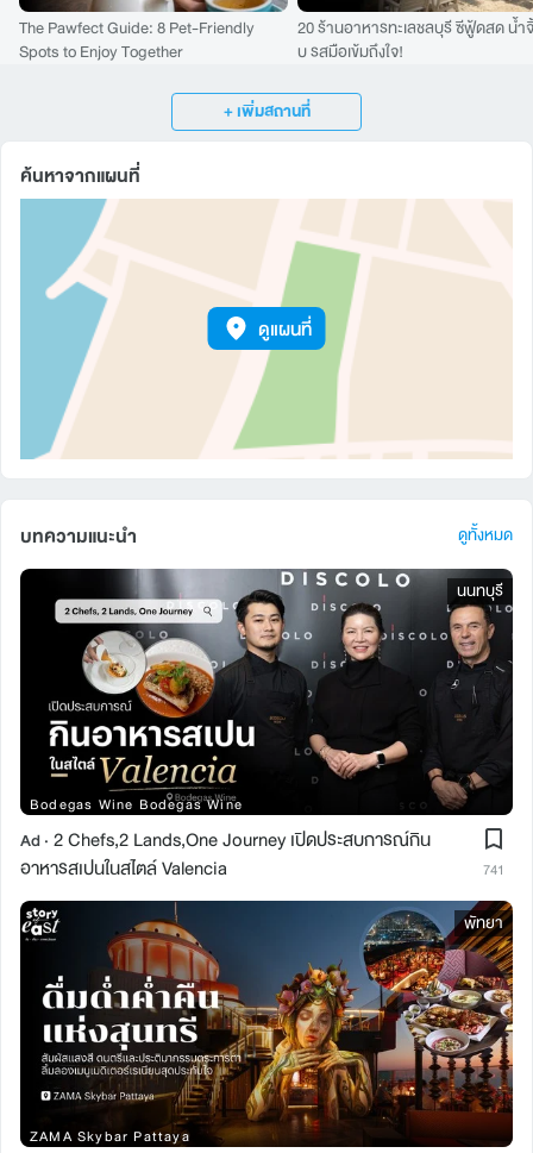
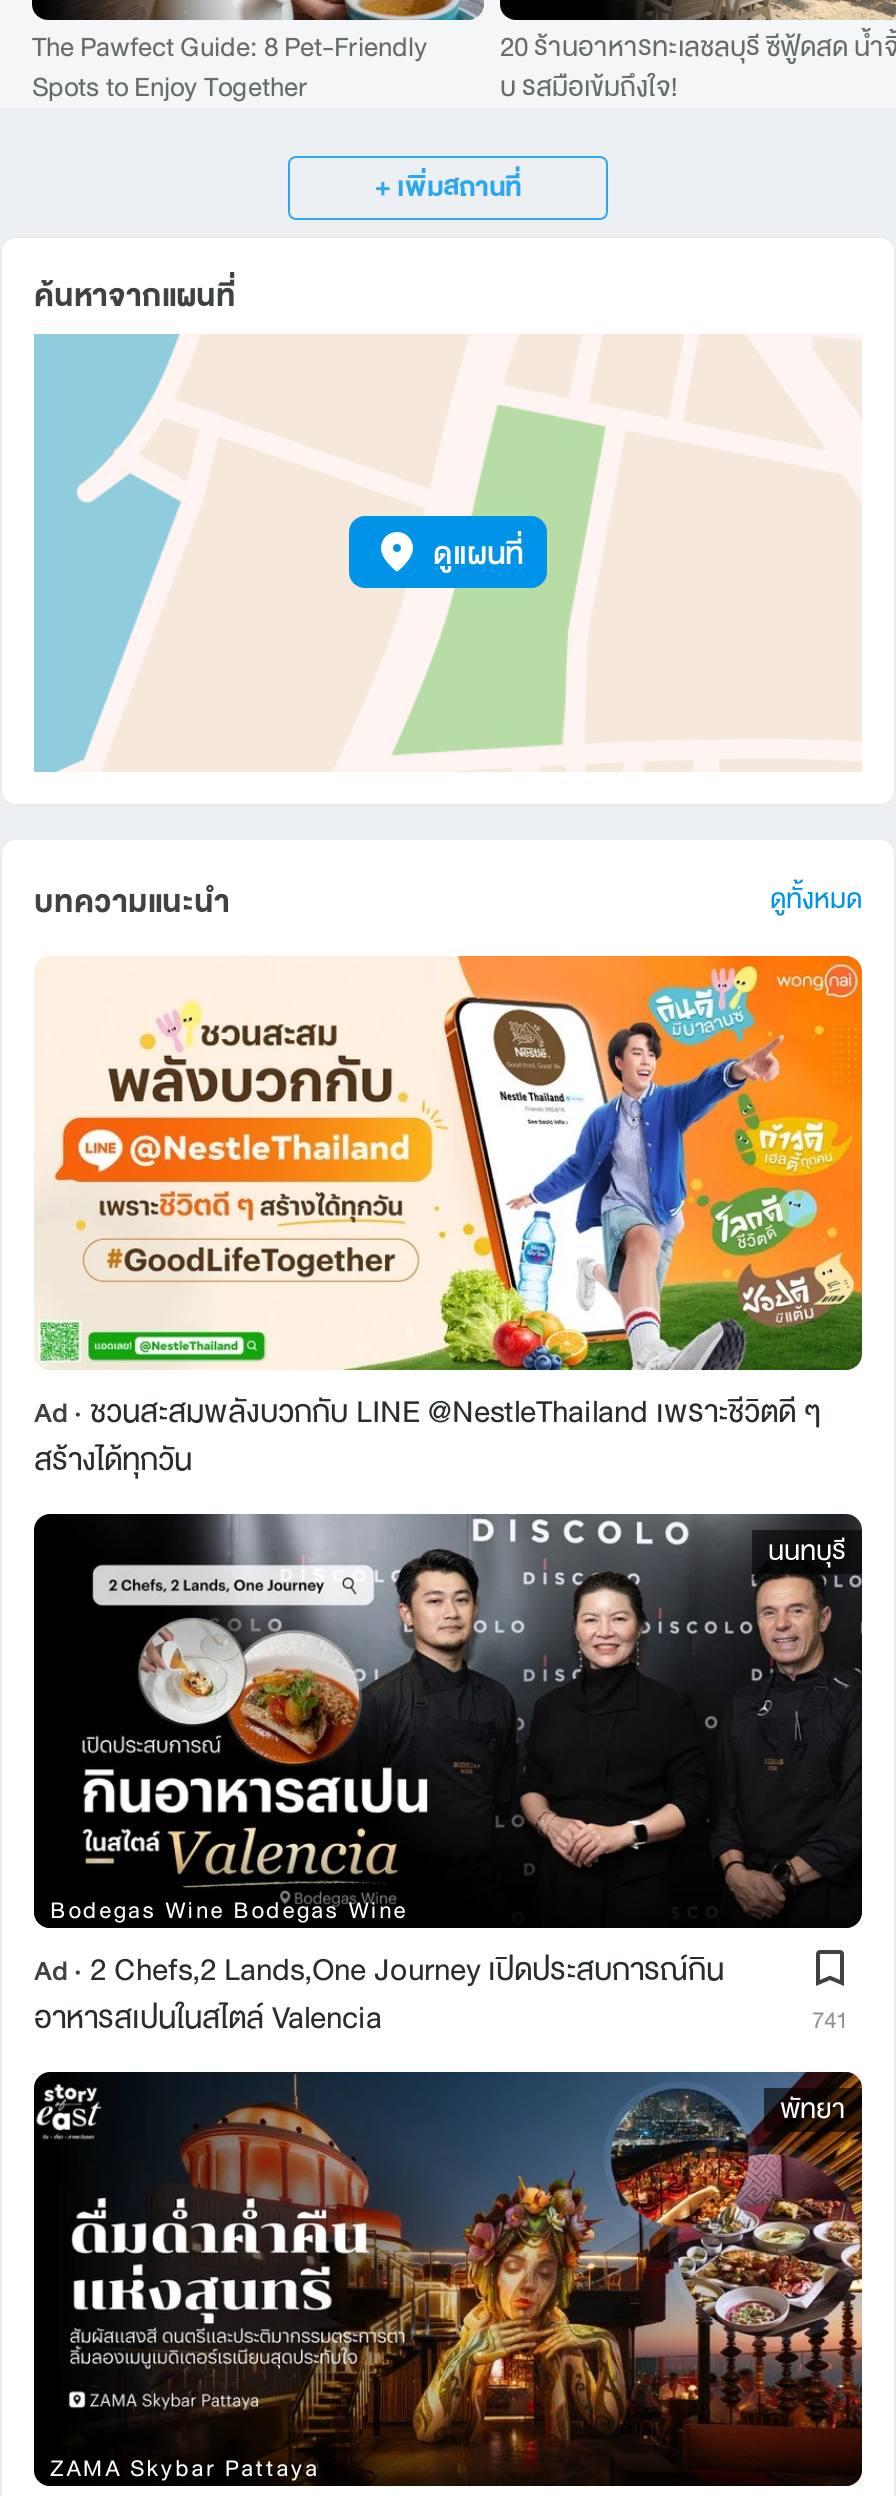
none -> [34,954,864,1482] [image] | Ad · ชวนสะสมพลังบวกกับ LINE @NestleThailand เพราะชีวิตดี ๆ | สร้างได้ทุกวัน

